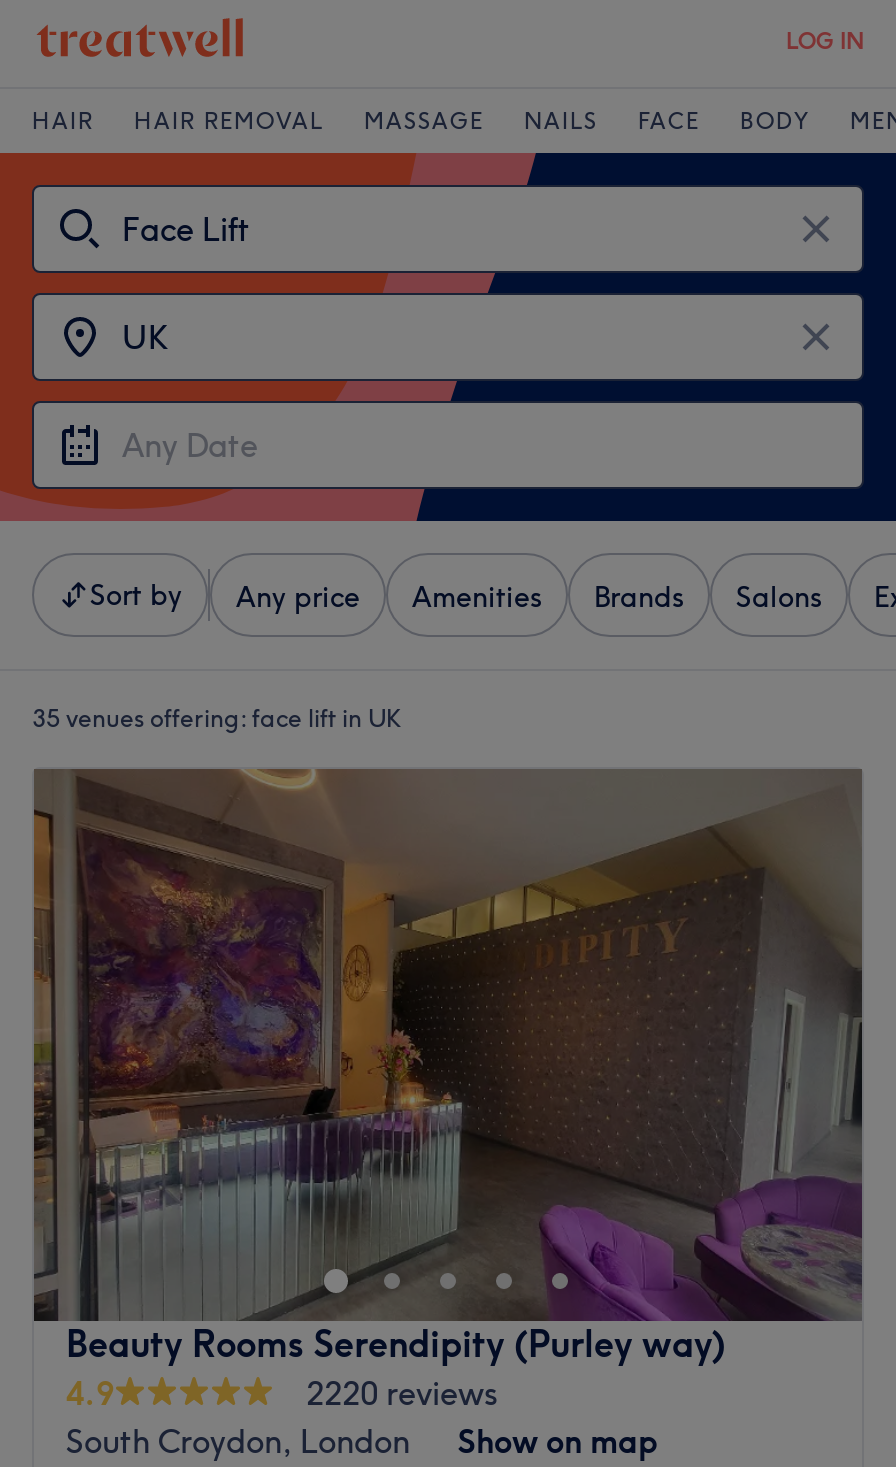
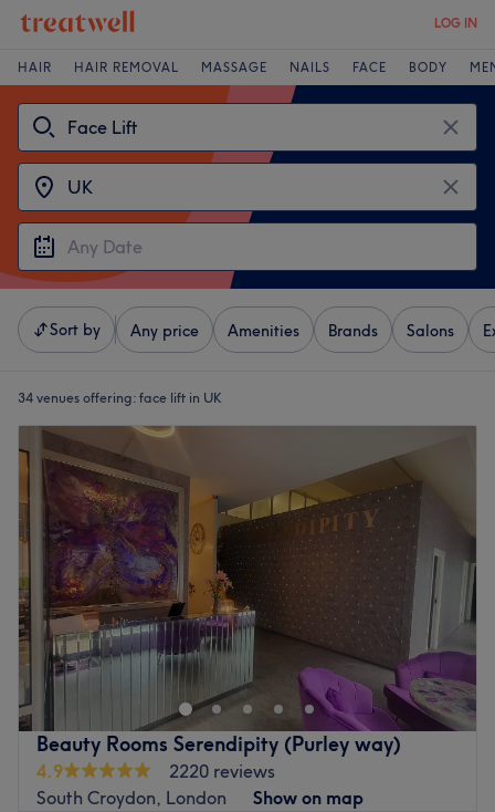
[32,703,402,733] 35 venues offering: face lift in UK -> [18,389,222,406] 34 venues offering: face lift in UK

